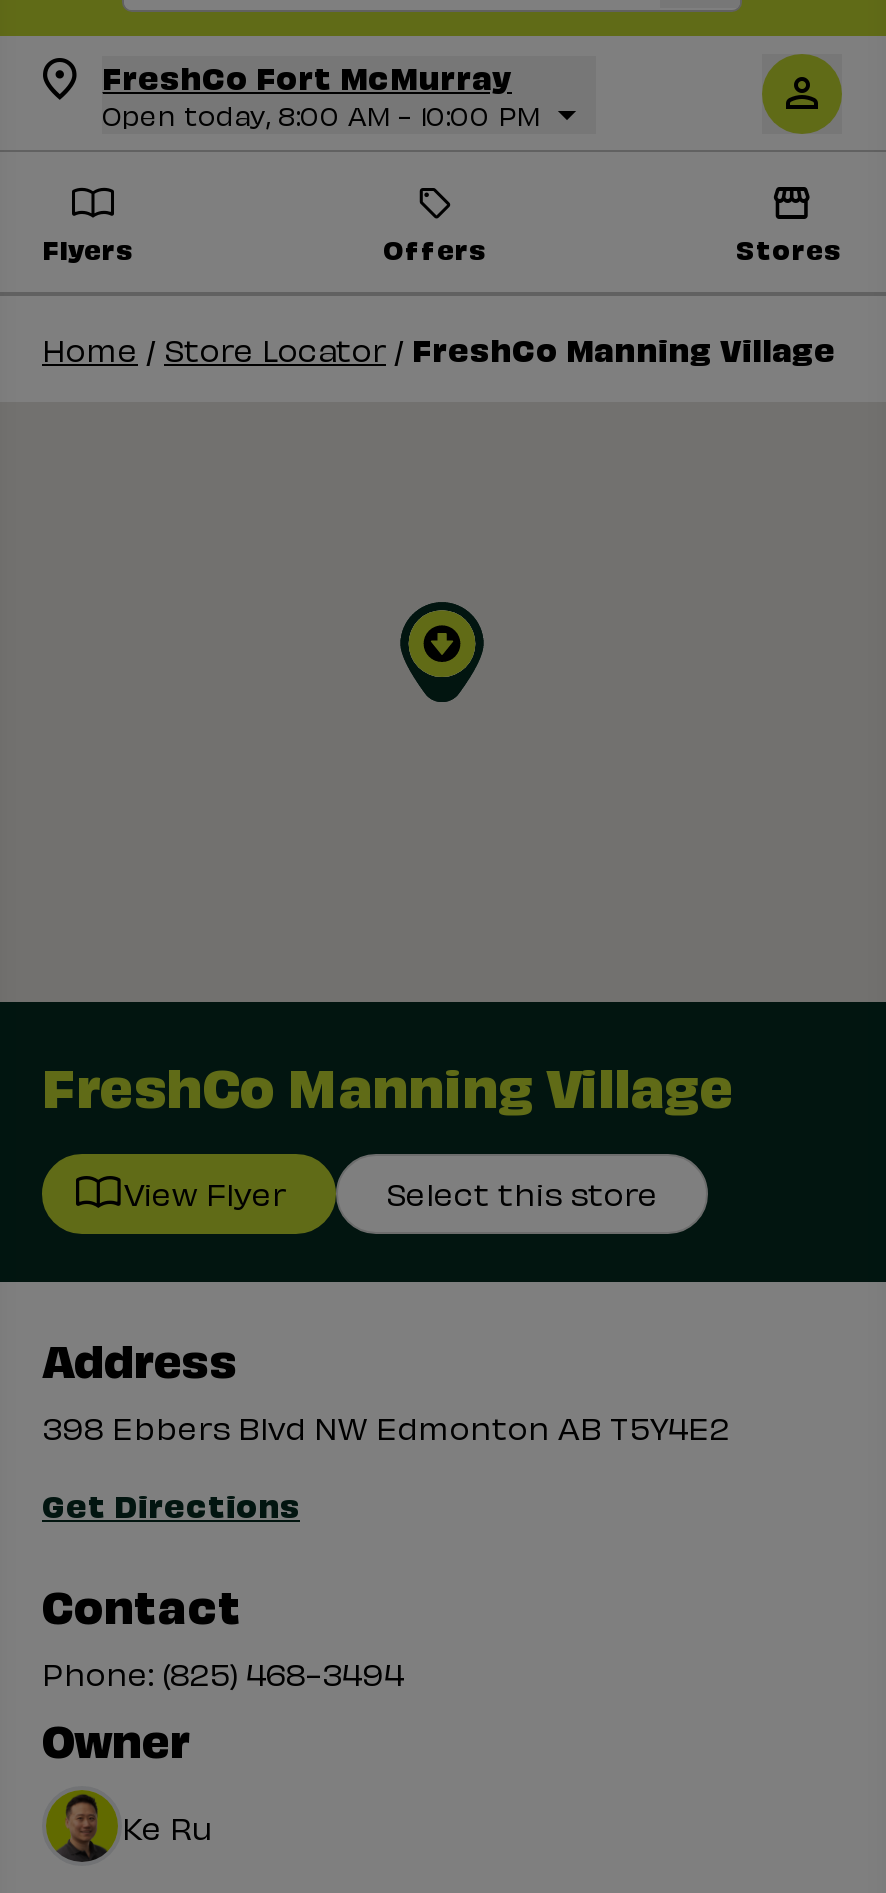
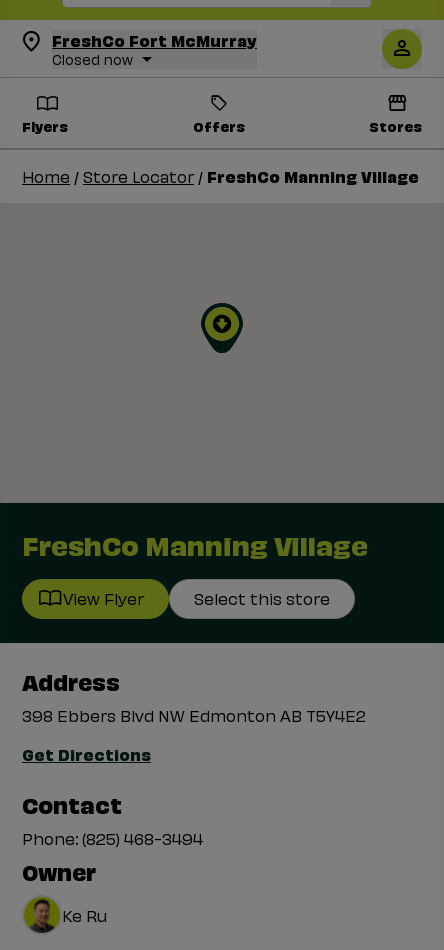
[102,98,540,132] Open today, 8:00 AM - 10:00 PM -> [52,51,133,68] Closed now

